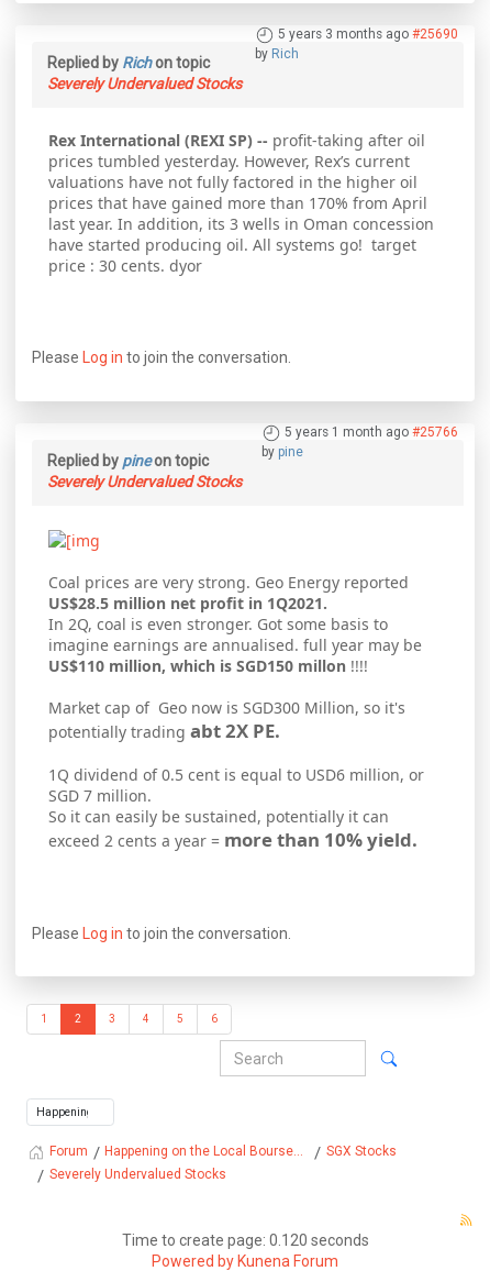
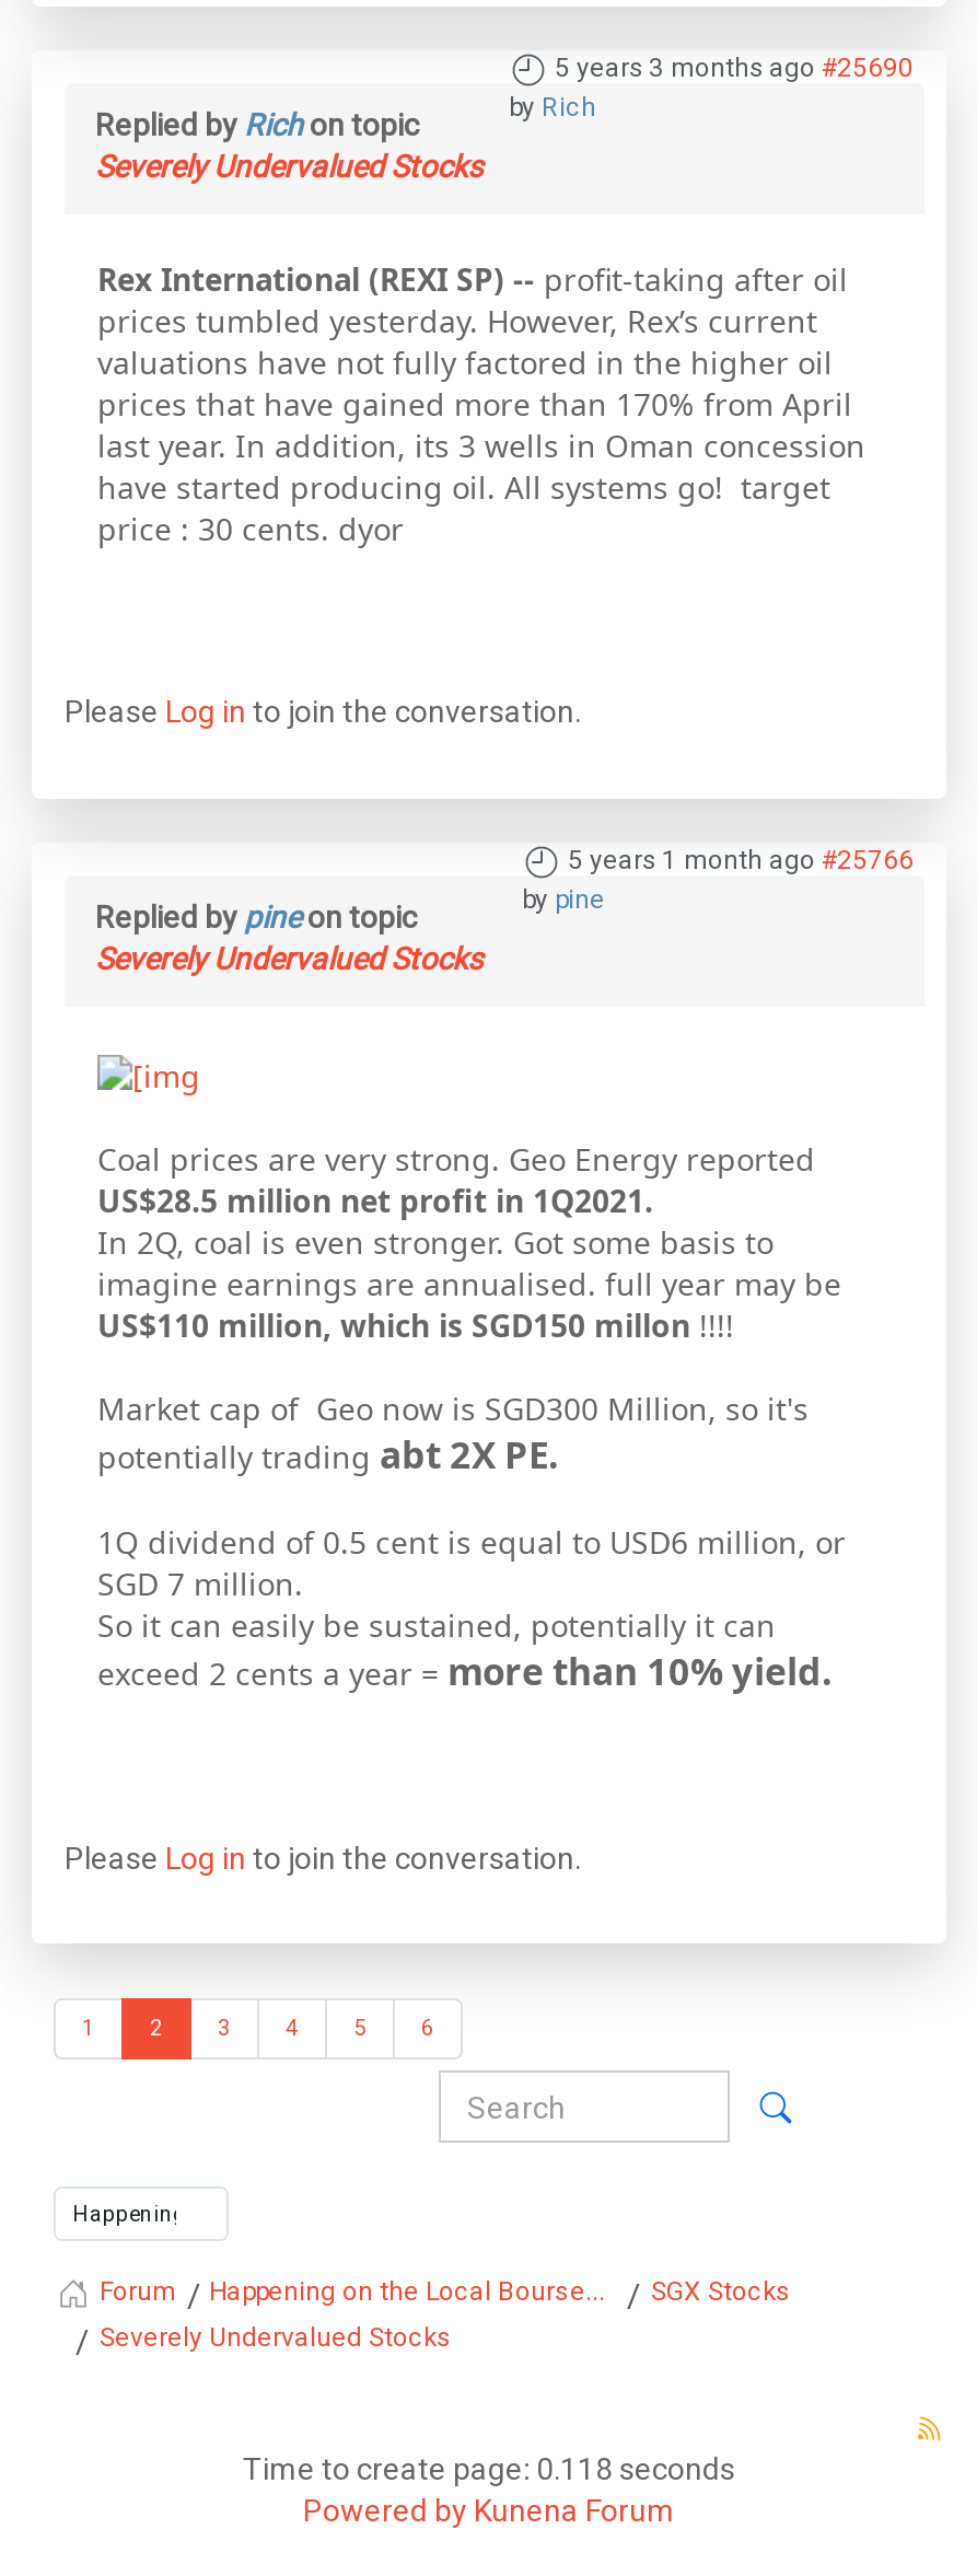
[121,1231,369,1249] Time to create page: 0.120 seconds -> [243,2450,735,2485] Time to create page: 0.118 seconds

